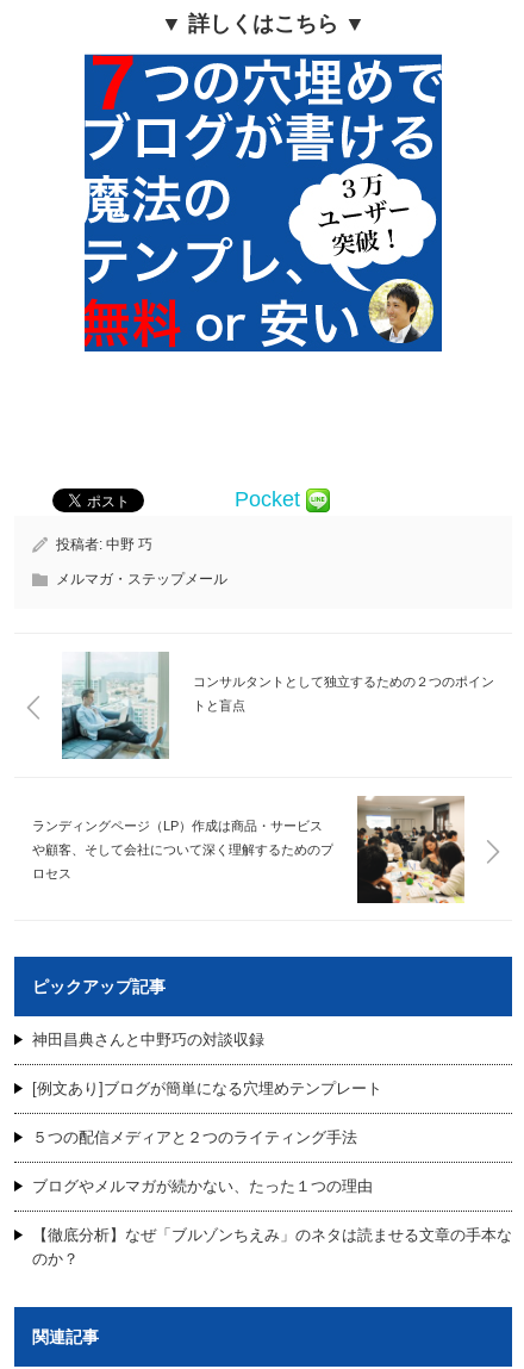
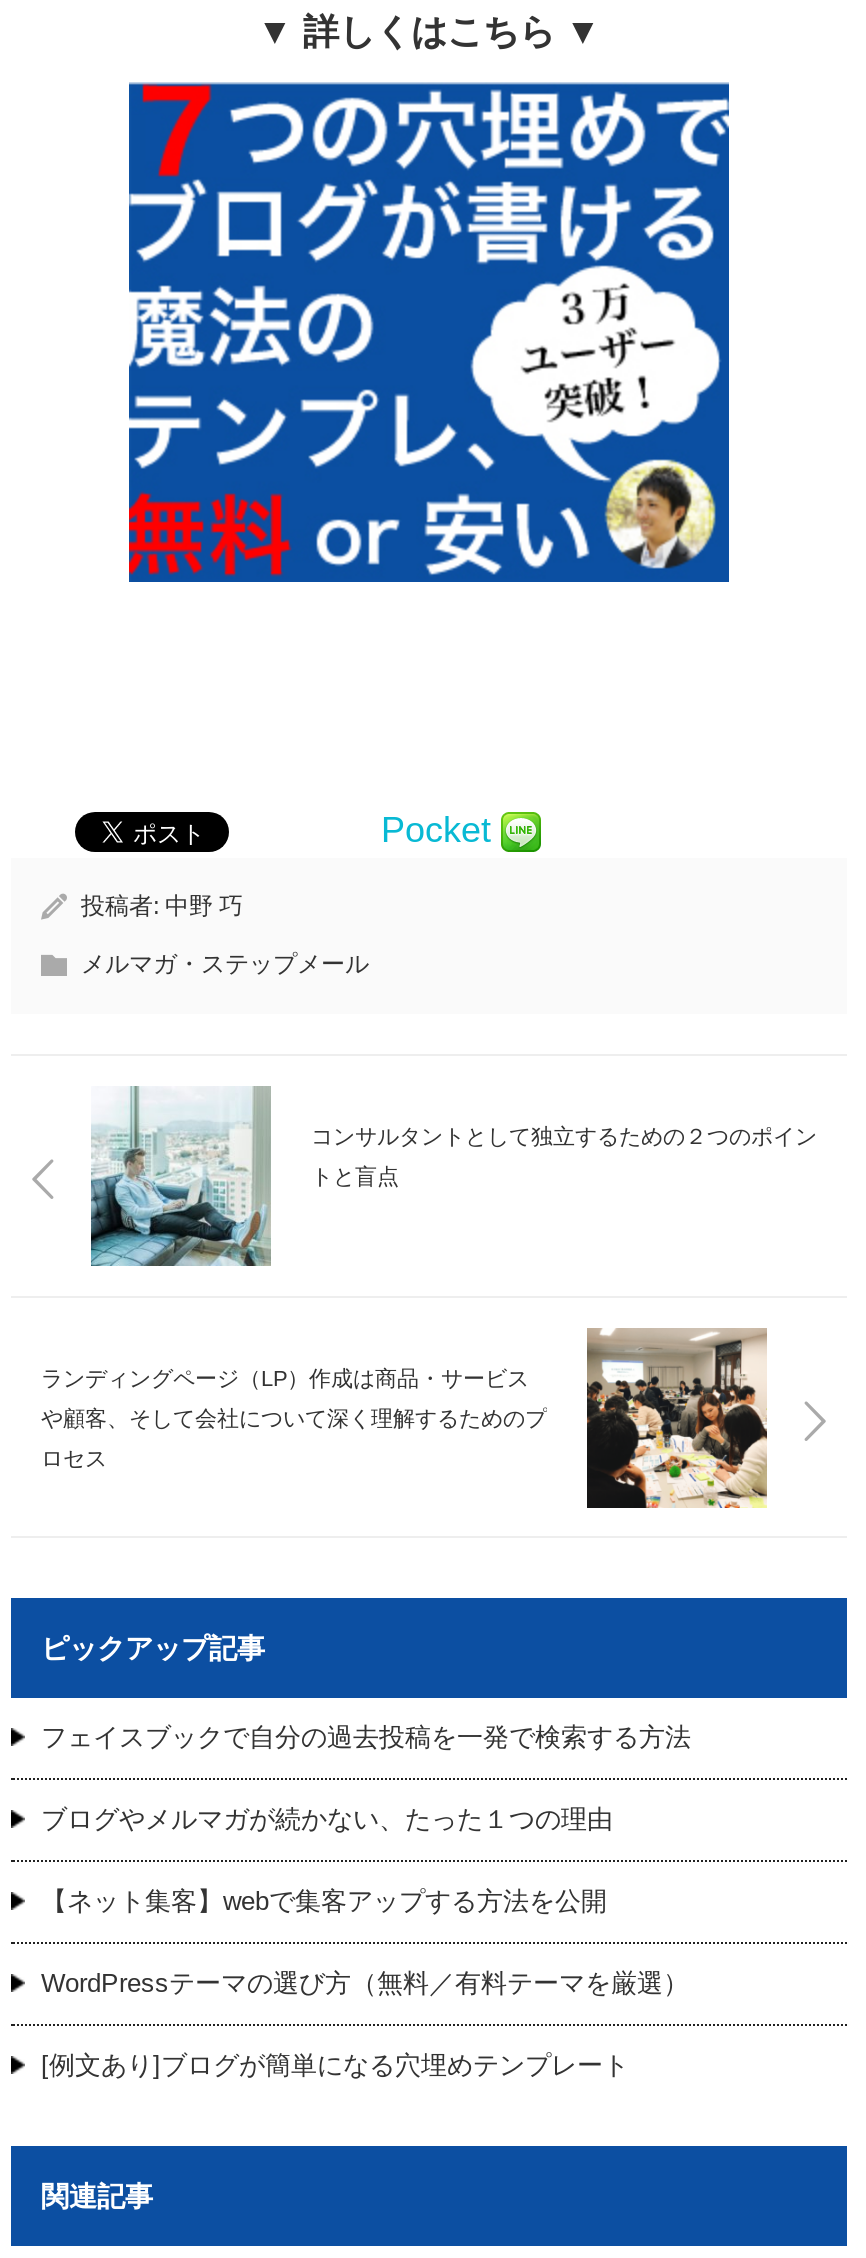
[32,1031,264,1048] 神田昌典さんと中野巧の対談収録 -> [41,1722,691,1998] フェイスブックで自分の過去投稿を一発で検索する方法 | 【ネット集客】webで集客アップする方法を公開 | WordPressテーマの選び方（無料／有料テーマを厳選）
moved [32,1079,382,1097] -> [41,2050,629,2080]: [例文あり]ブログが簡単になる穴埋めテンプレート
[32,1128,512,1268] ５つの配信メディアと２つのライティング手法 | 【徹底分析】なぜ「ブルゾンちえみ」のネタは読ませる文章の手本な | のか？ -> none
moved [32,1177,373,1195] -> [41,1804,613,1834]: ブログやメルマガが続かない、たった１つの理由

